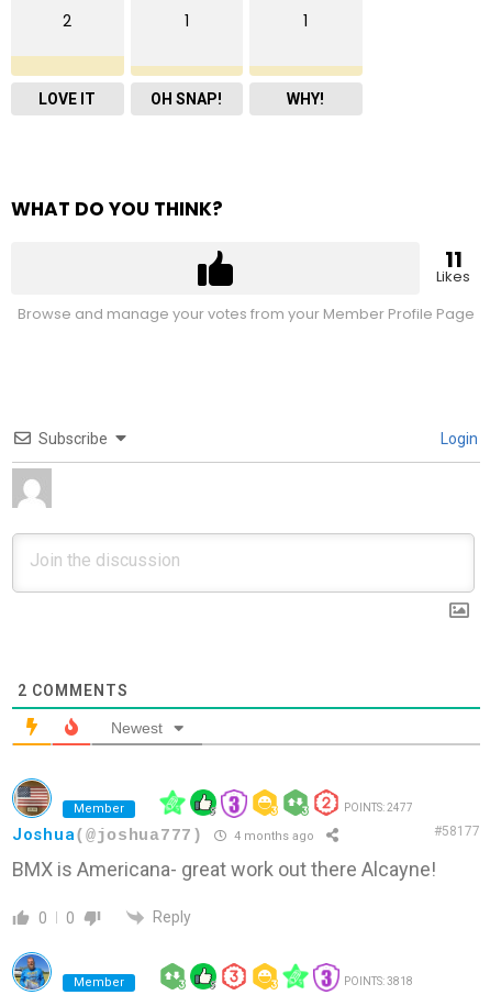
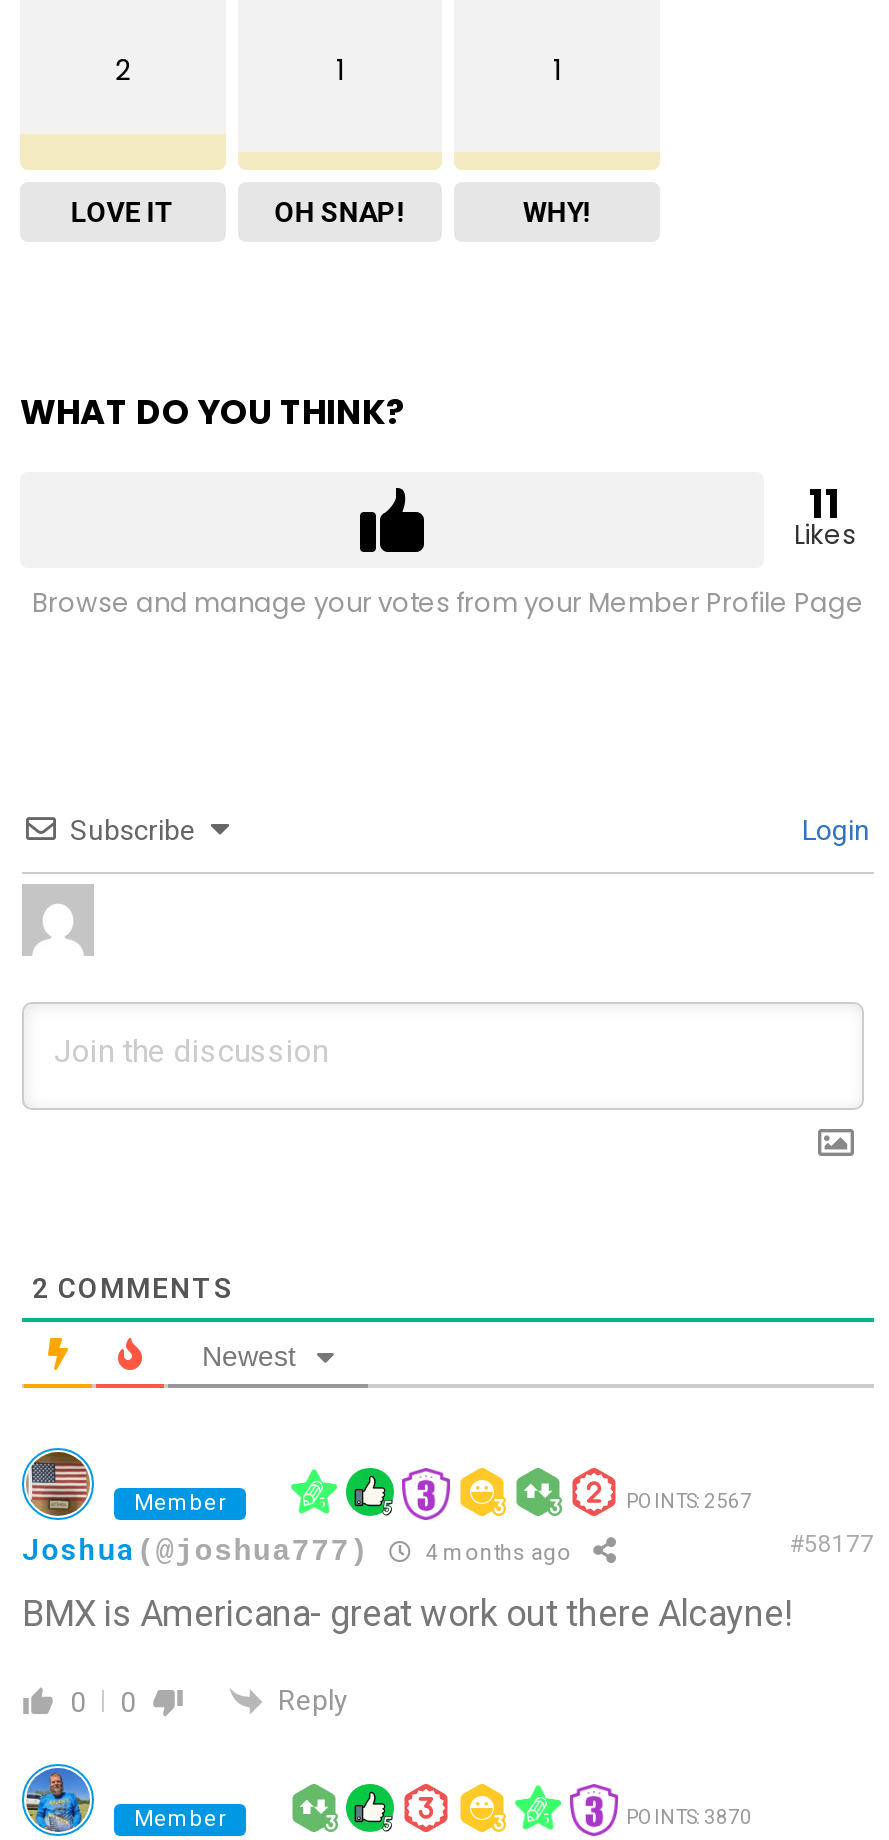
[344,801,413,813] POINTS: 2477 -> [626,1489,752,1511] POINTS: 2567
[344,975,413,987] POINTS: 3818 -> [626,1806,752,1828] POINTS: 3870

